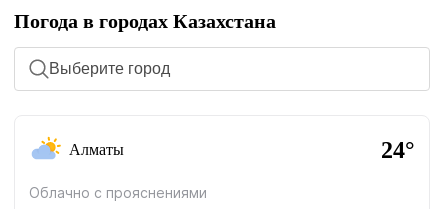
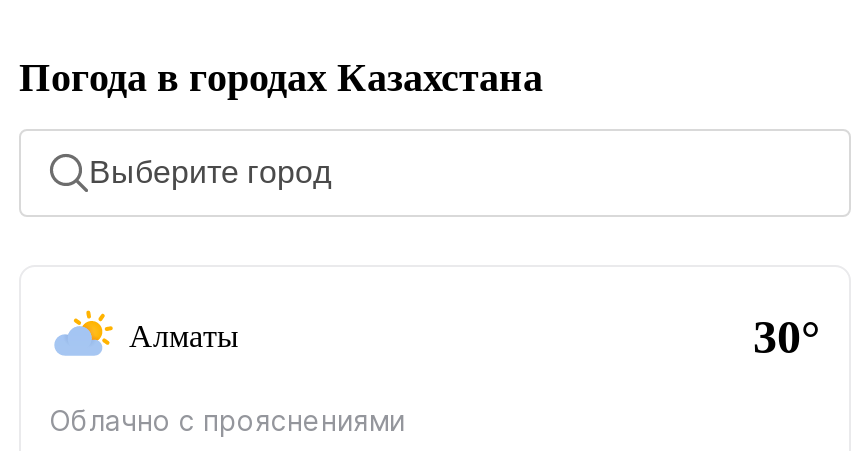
[381,137,415,163] 24° -> [753,311,821,363] 30°

